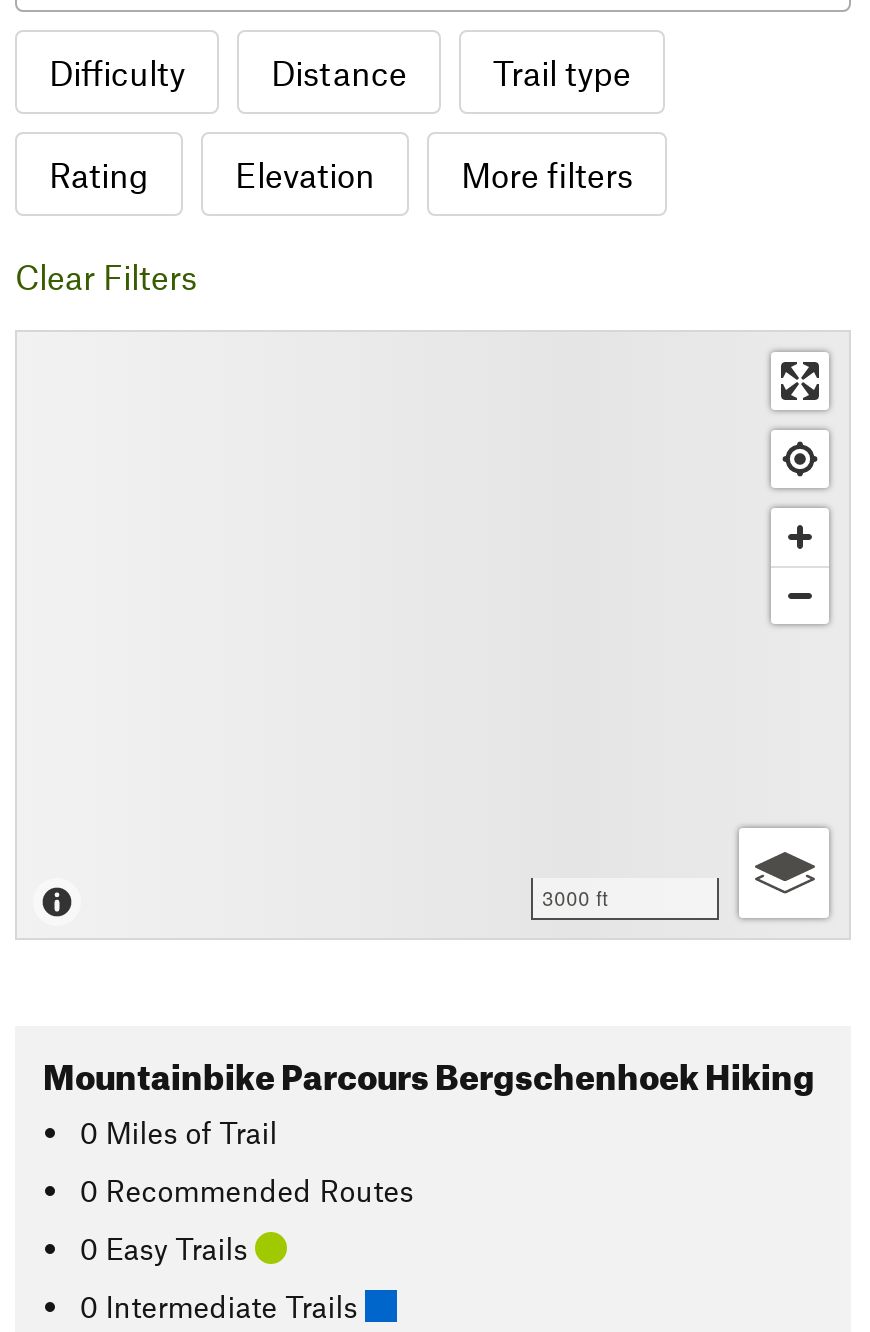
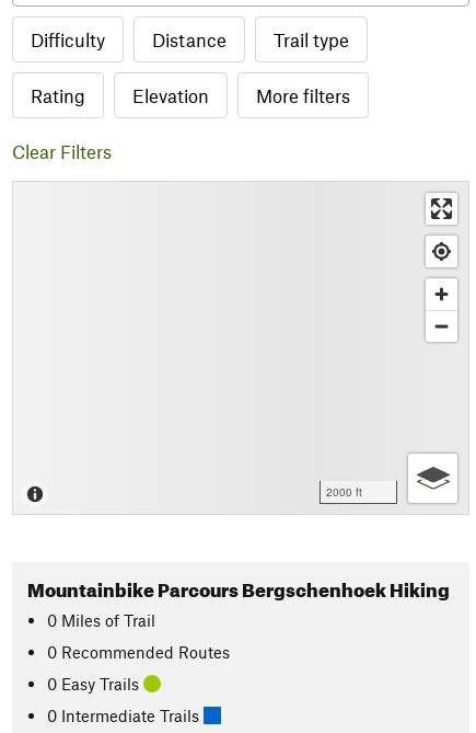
[542,884,608,912] 3000 ft -> [326,484,362,500] 2000 ft

